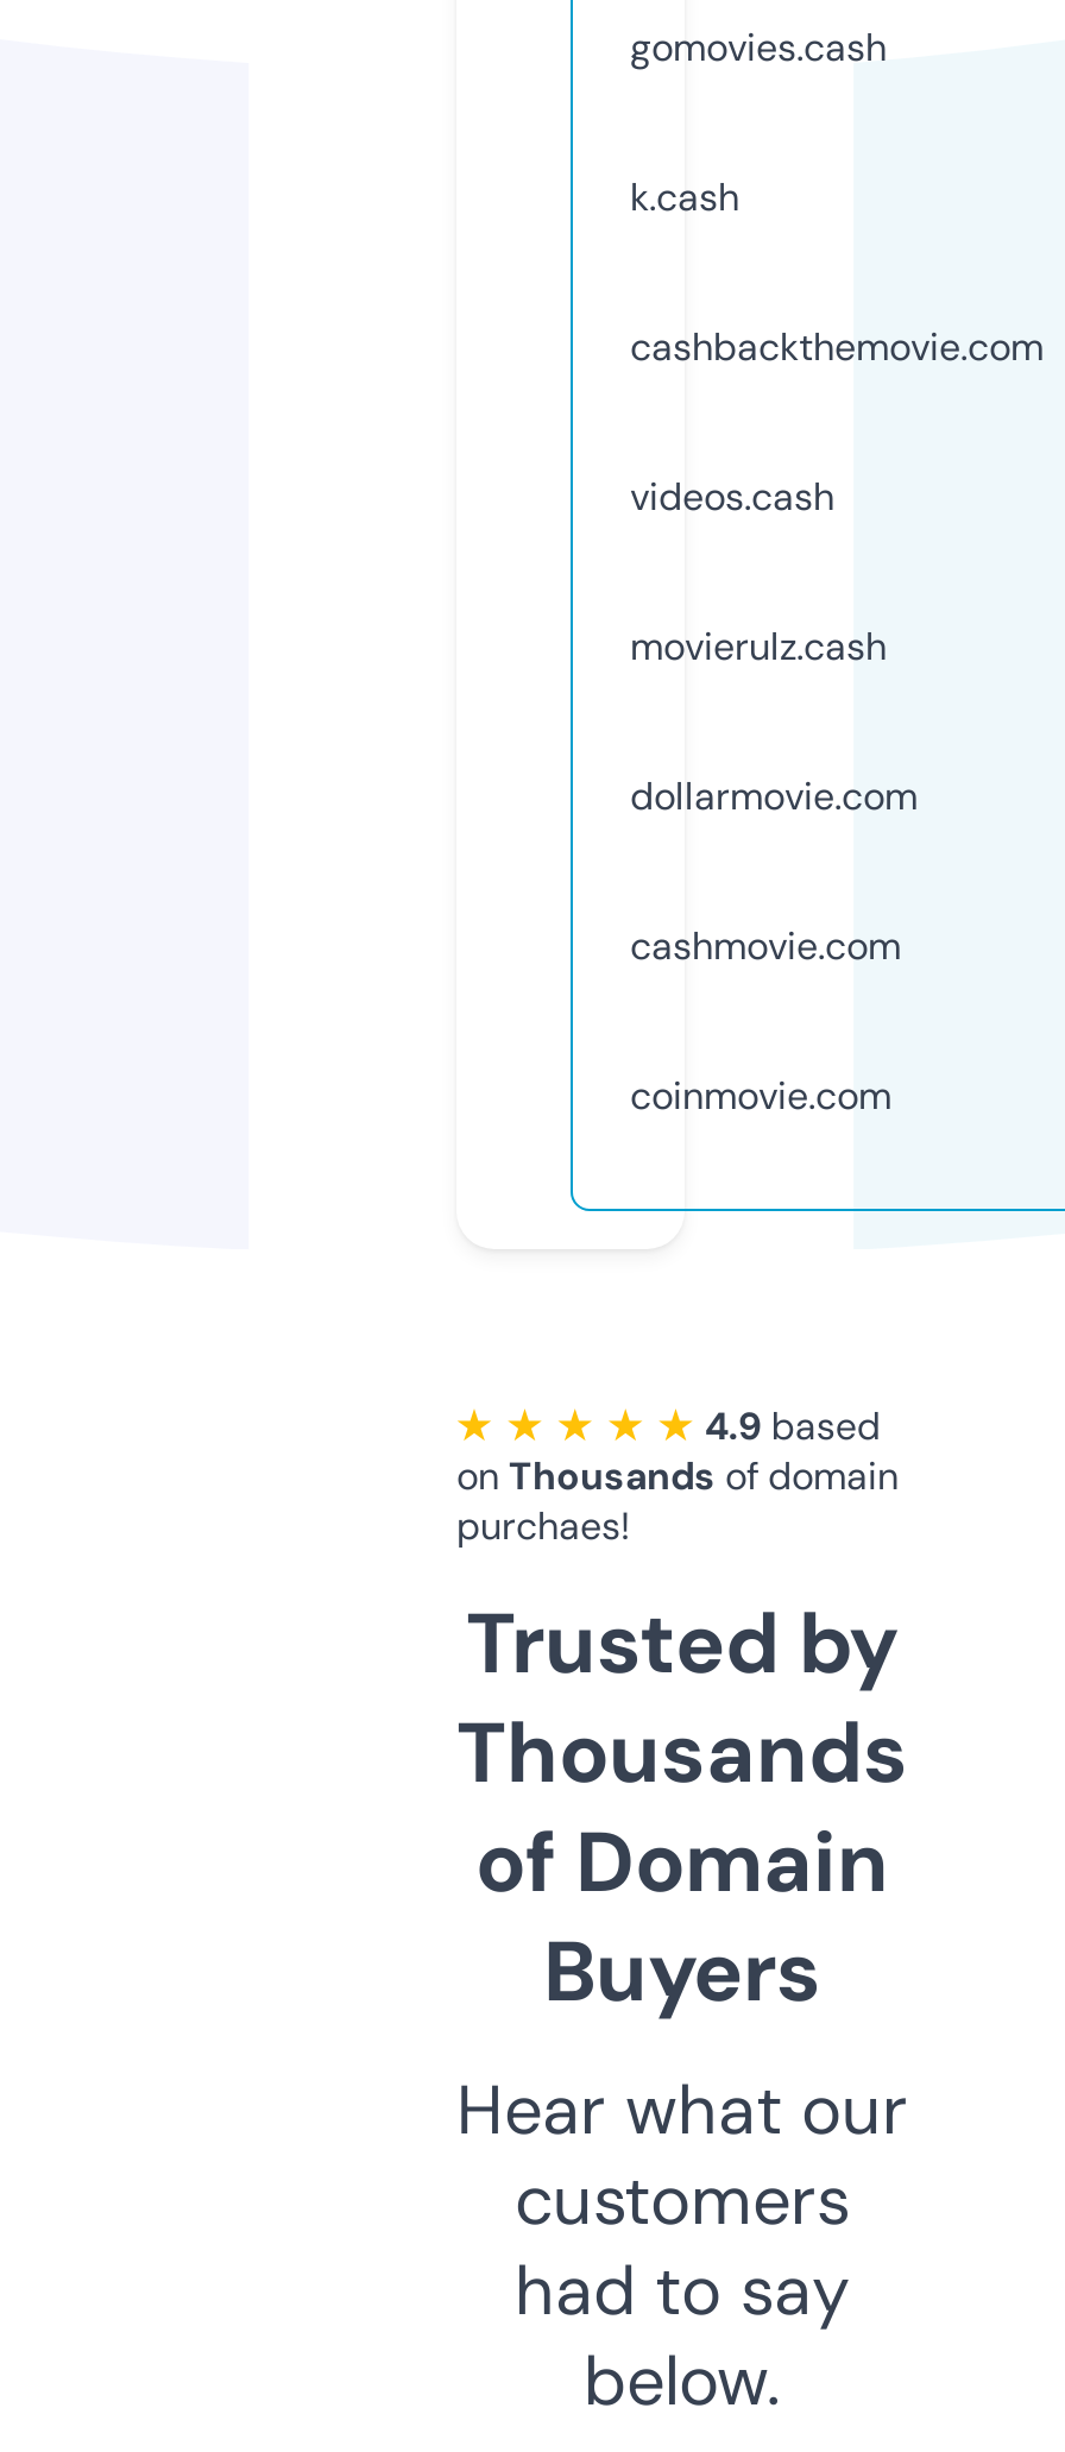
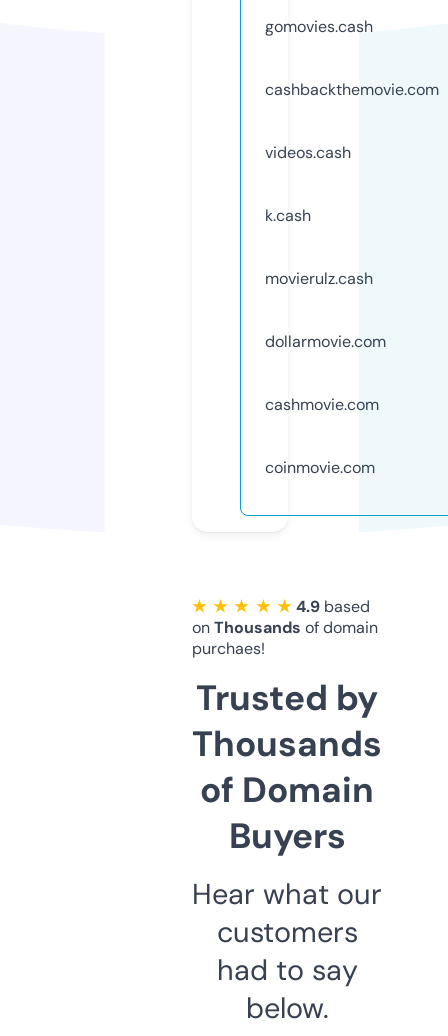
moved [630,172,739,222] -> [265,205,311,226]: k.cash
moved [630,322,1044,521] -> [265,79,439,163]: cashbackthemovie.com | videos.cash

